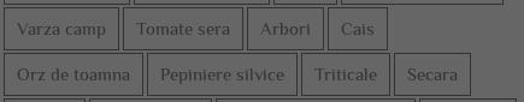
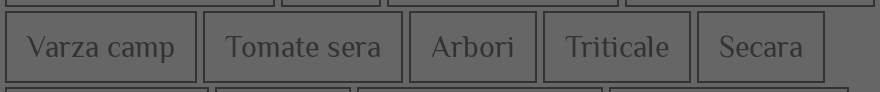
[17,18,375,84] Cais | Orz de toamna | Pepiniere silvice -> none

